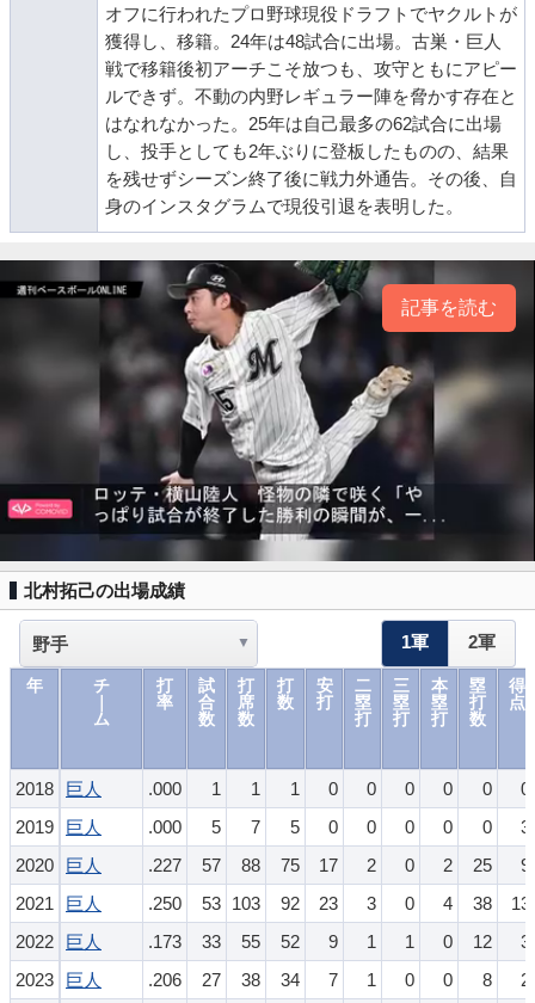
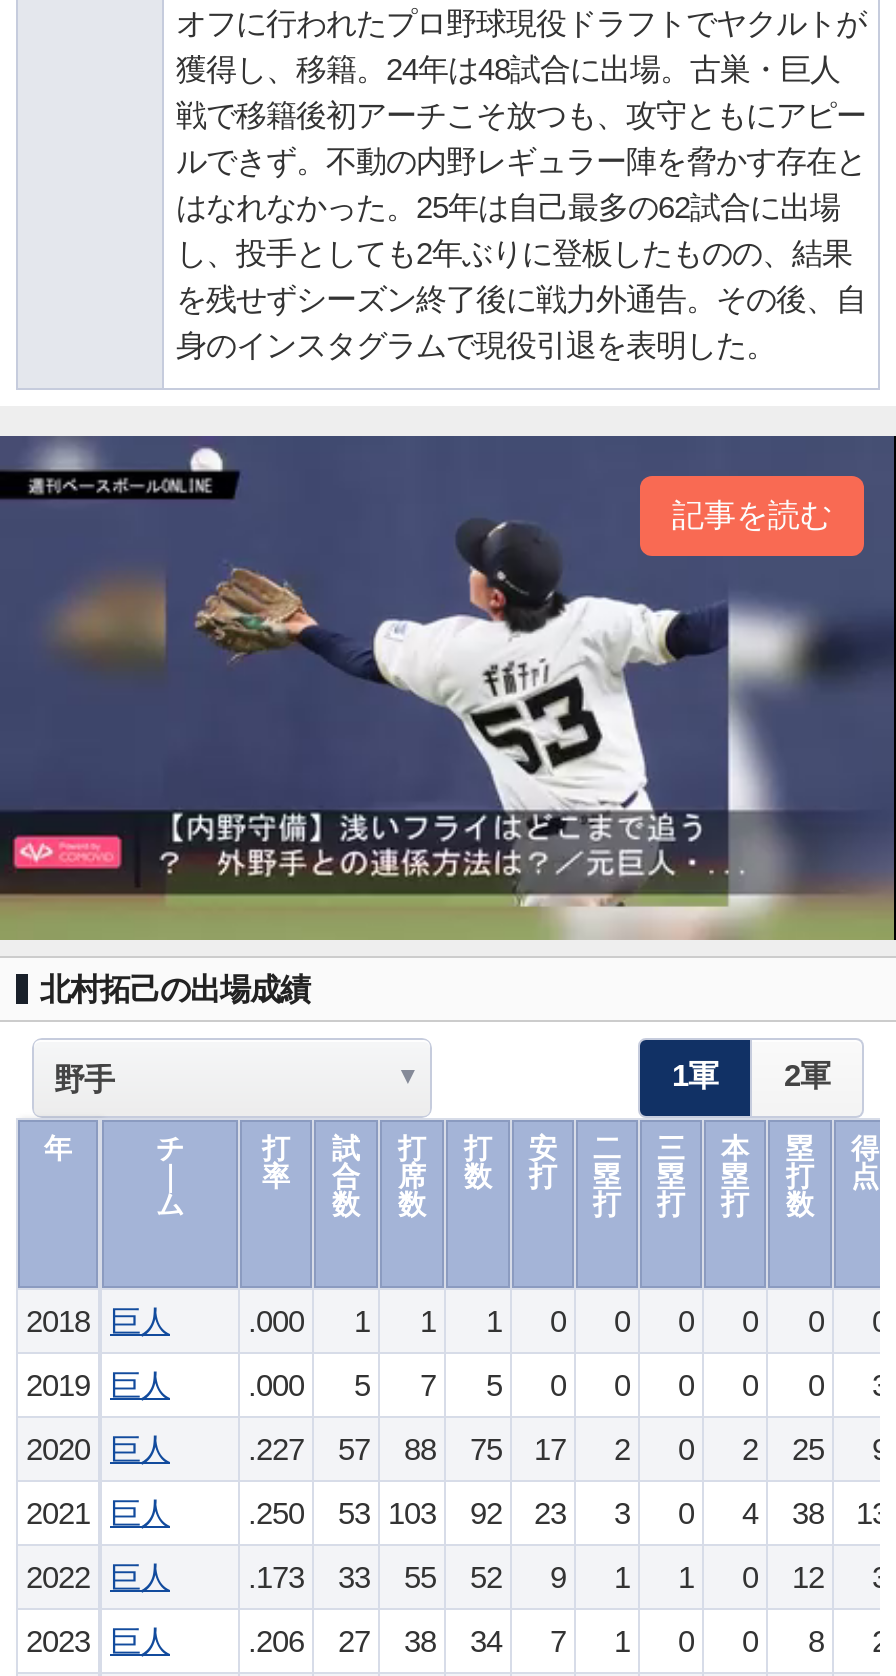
[4,260,531,562] [image] -> [6,434,890,942] [image]

